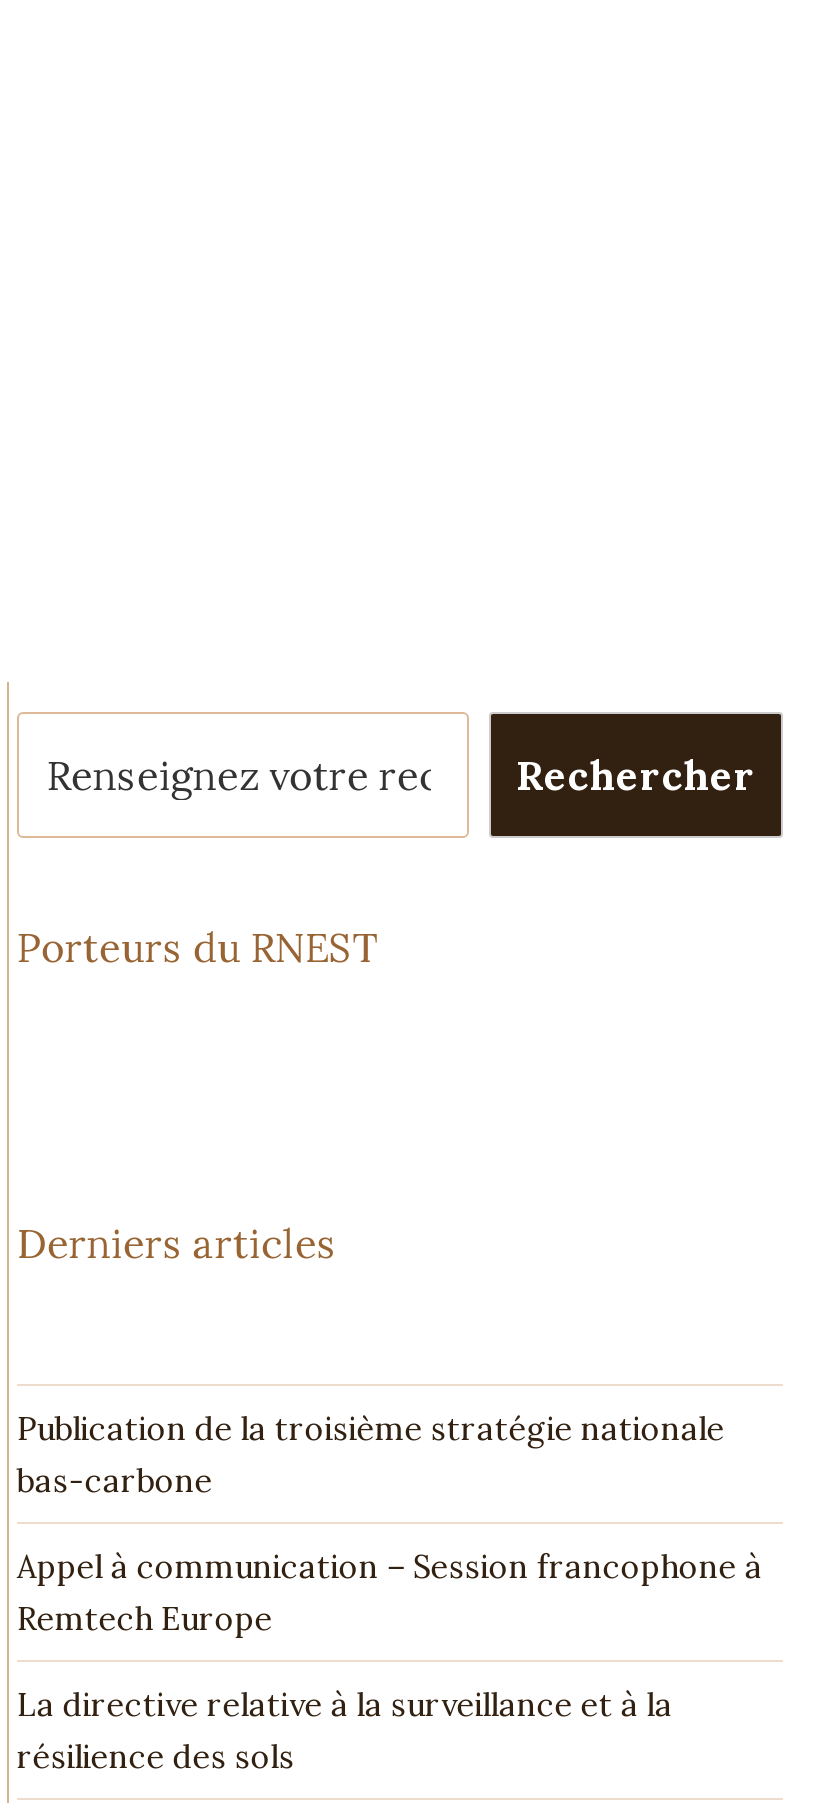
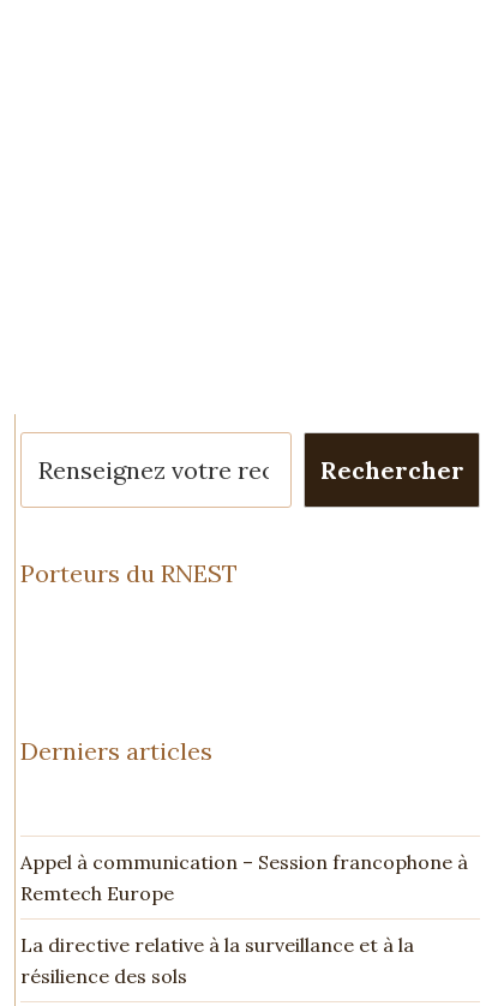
[17,1407,725,1499] Publication de la troisième stratégie nationale | bas-carbone -> none

